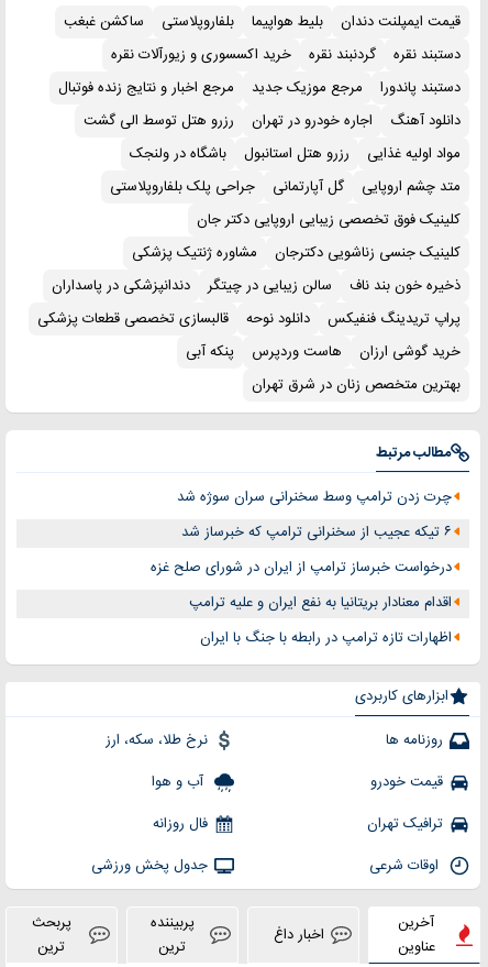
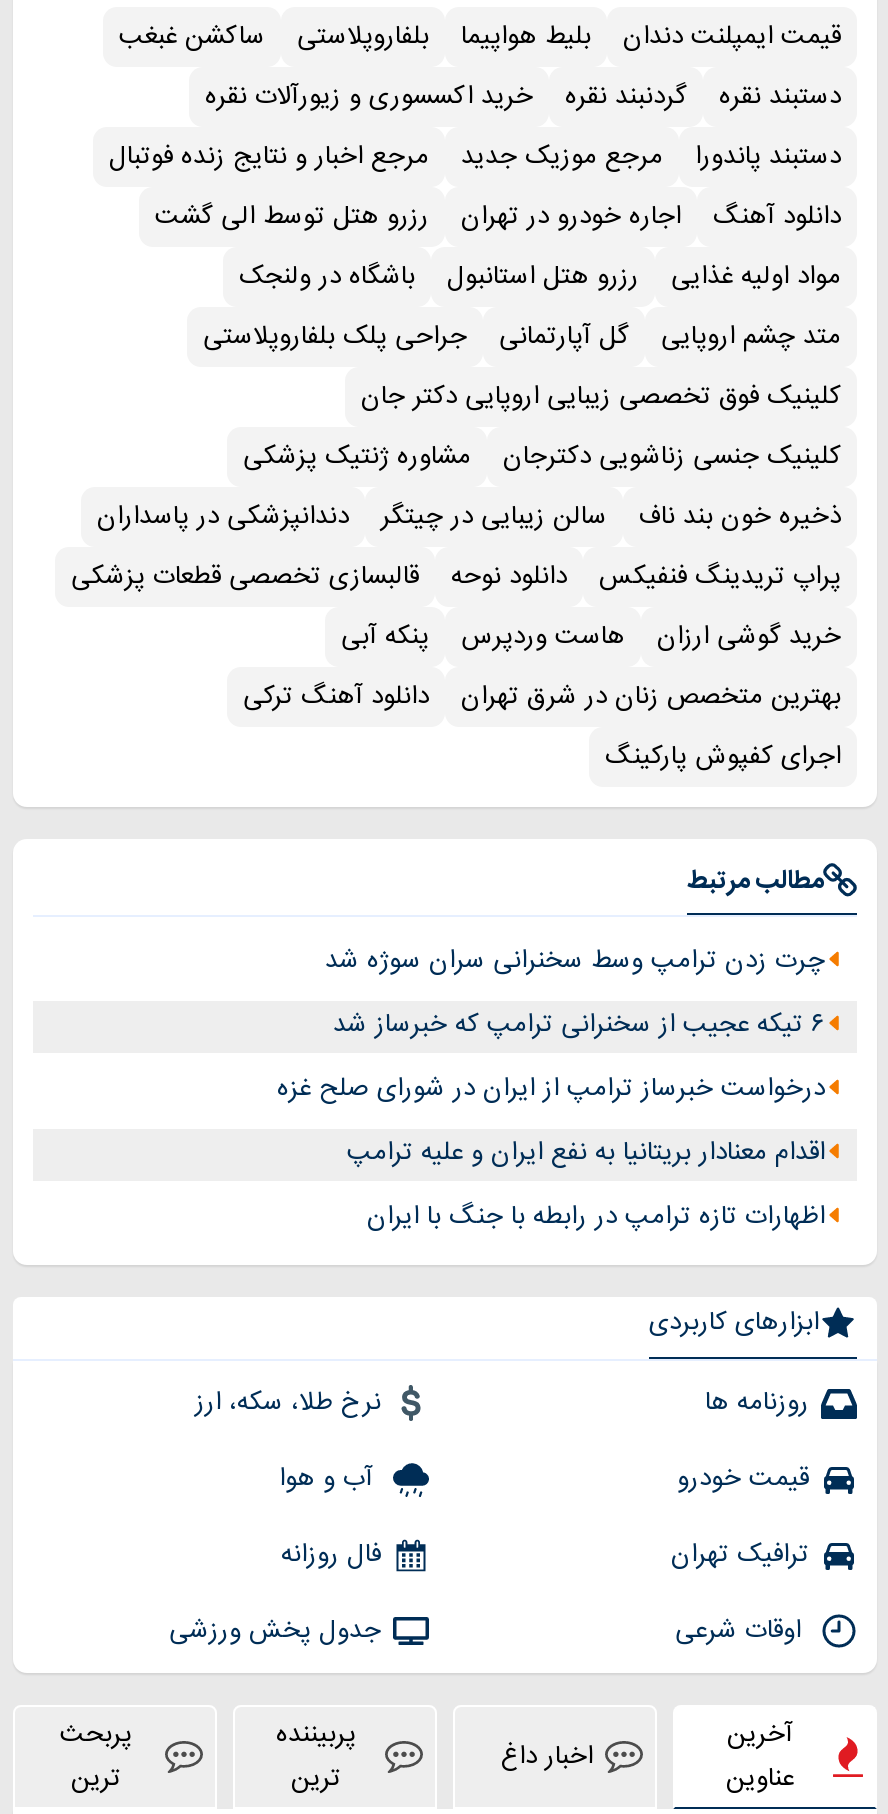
none -> [243,675,841,779] دانلود آهنگ ترکی | اجرای کفپوش پارکینگ

